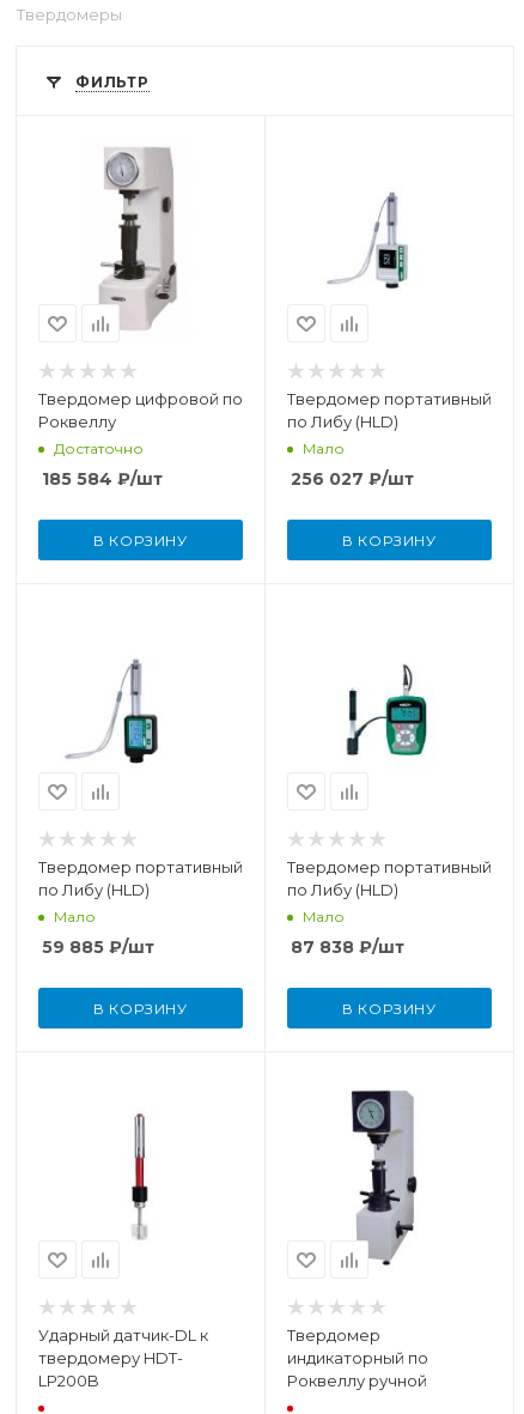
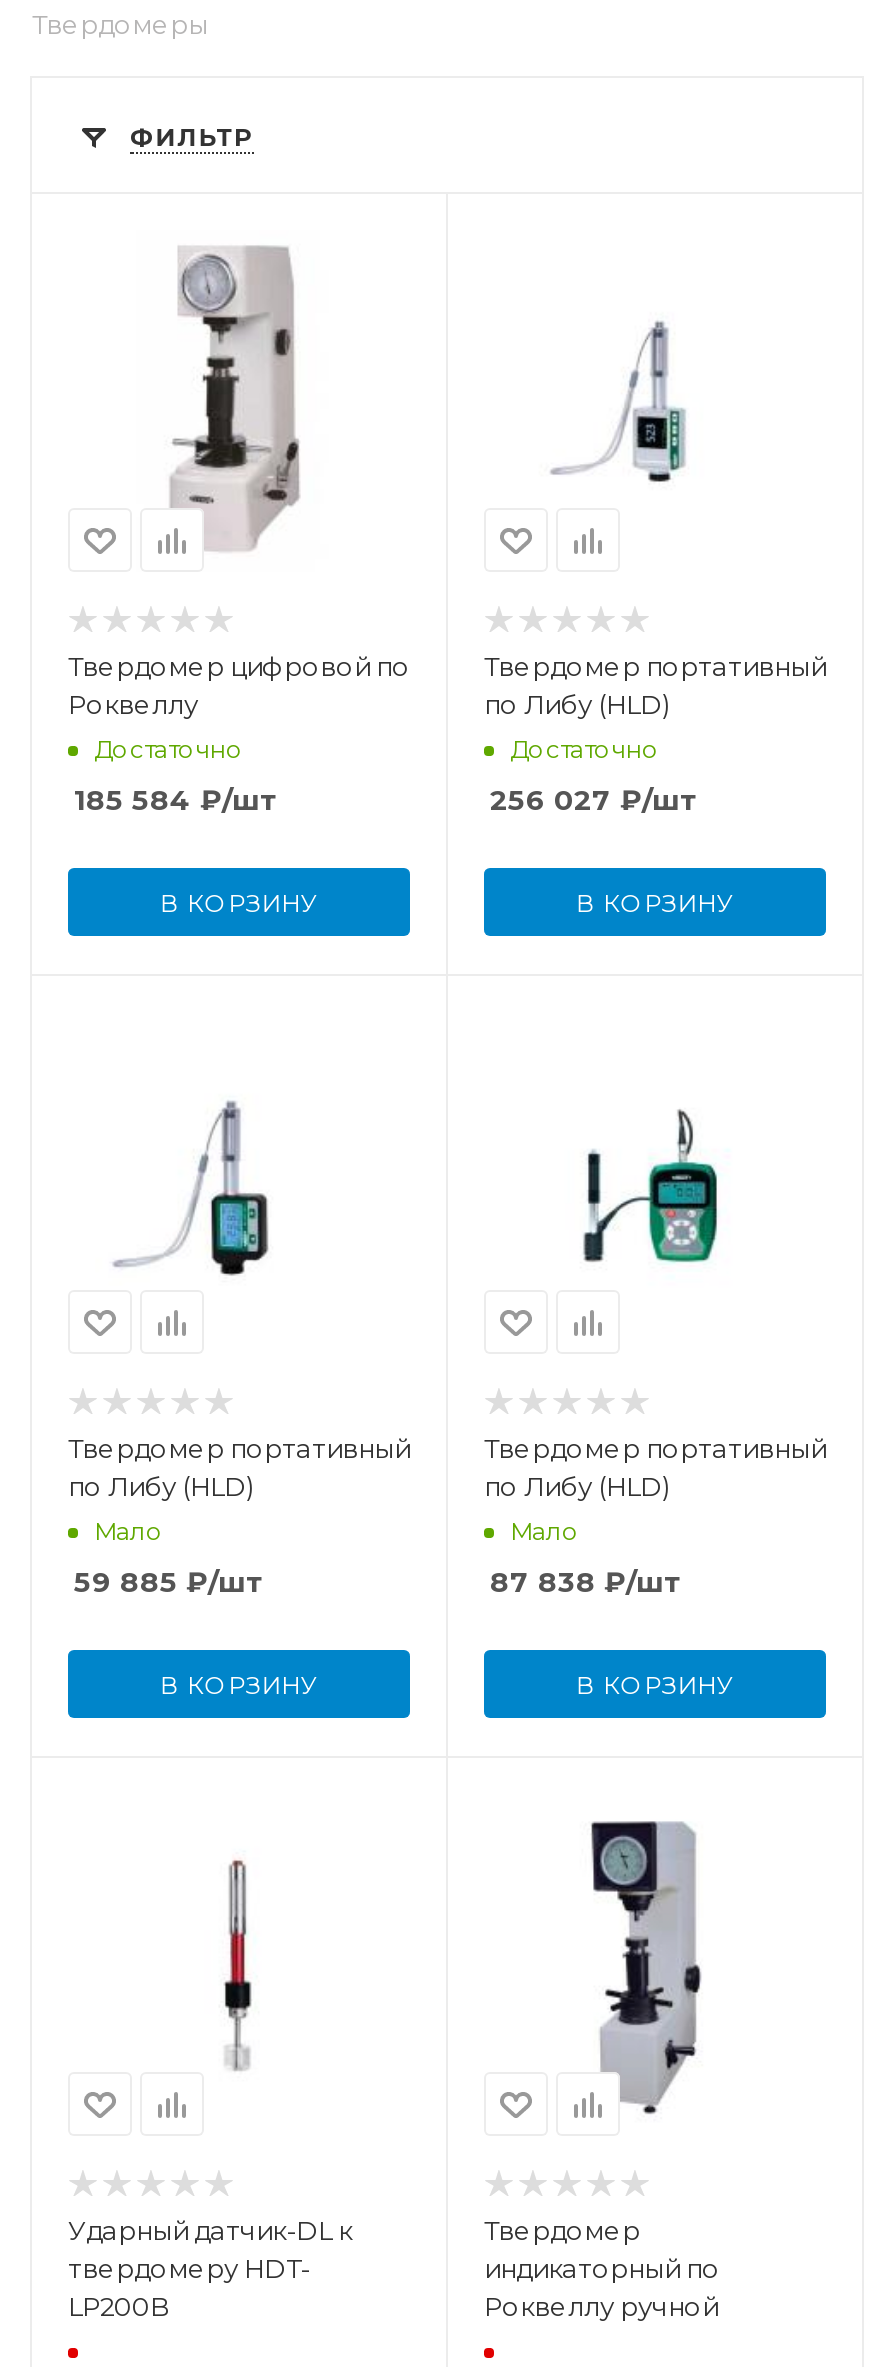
[303,439,345,457] Мало -> [510,733,660,763] Достаточно

